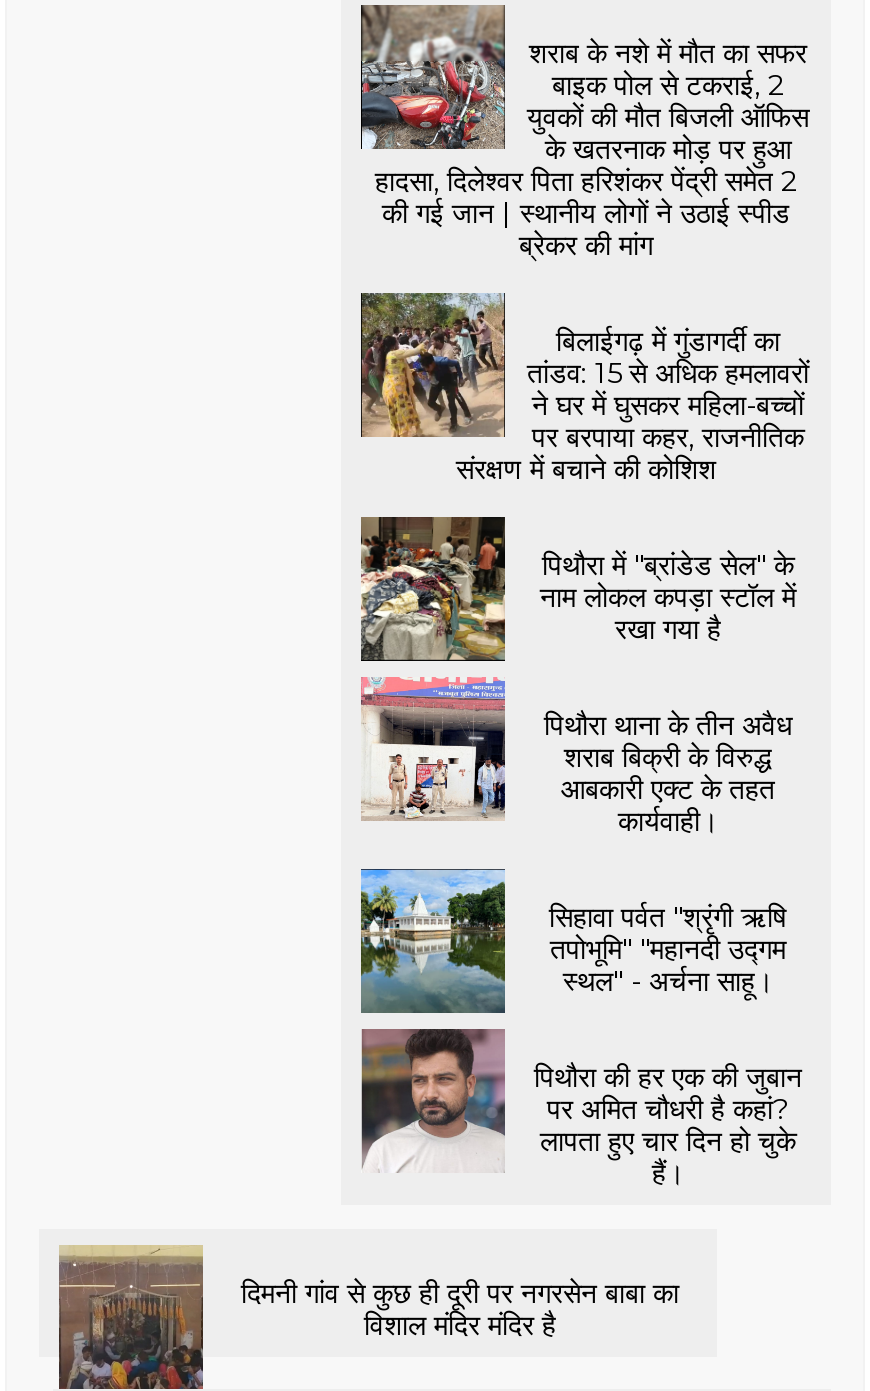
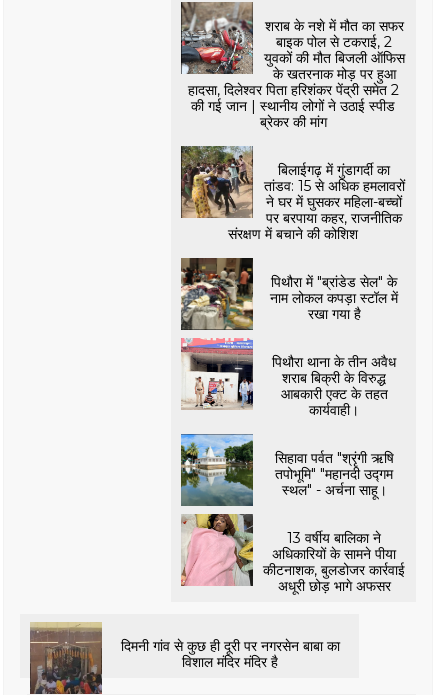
[359,1027,802,1191] [image] | पिथौरा की हर एक की जुबान | पर अमित चौधरी है कहां? | लापता हुए चार दिन हो चुके | हैं। -> [180,513,405,595] [image] | 13 वर्षीय बालिका ने | अधिकारियों के सामने पीया | कीटनाशक, बुलडोजर कार्रवाई | अधूरी छोड़ भागे अफसर

